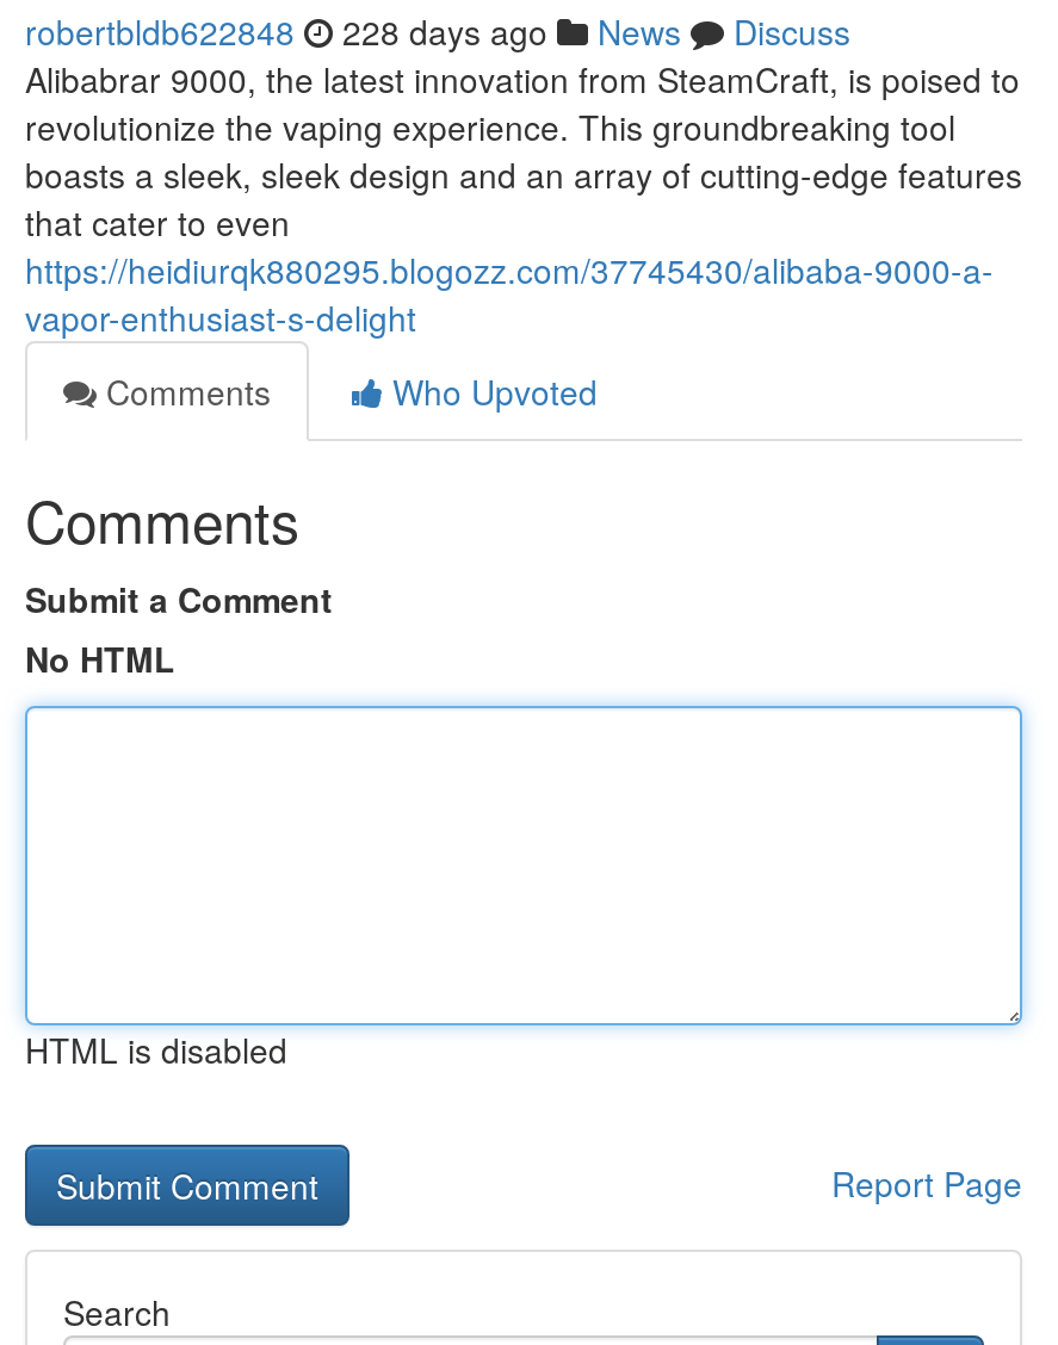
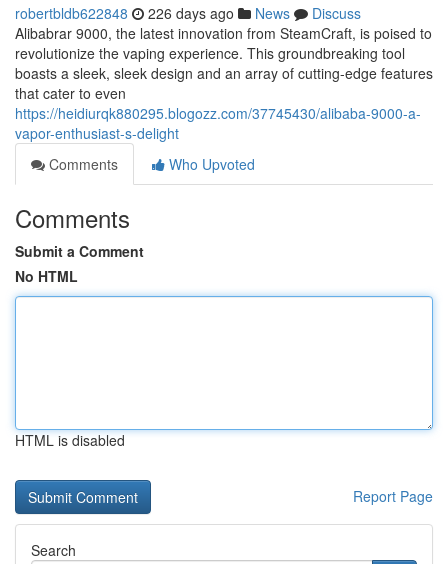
[25,7,850,55] robertbldb622848 228 days ago News Discuss -> [15,3,361,23] robertbldb622848 226 days ago News Discuss

